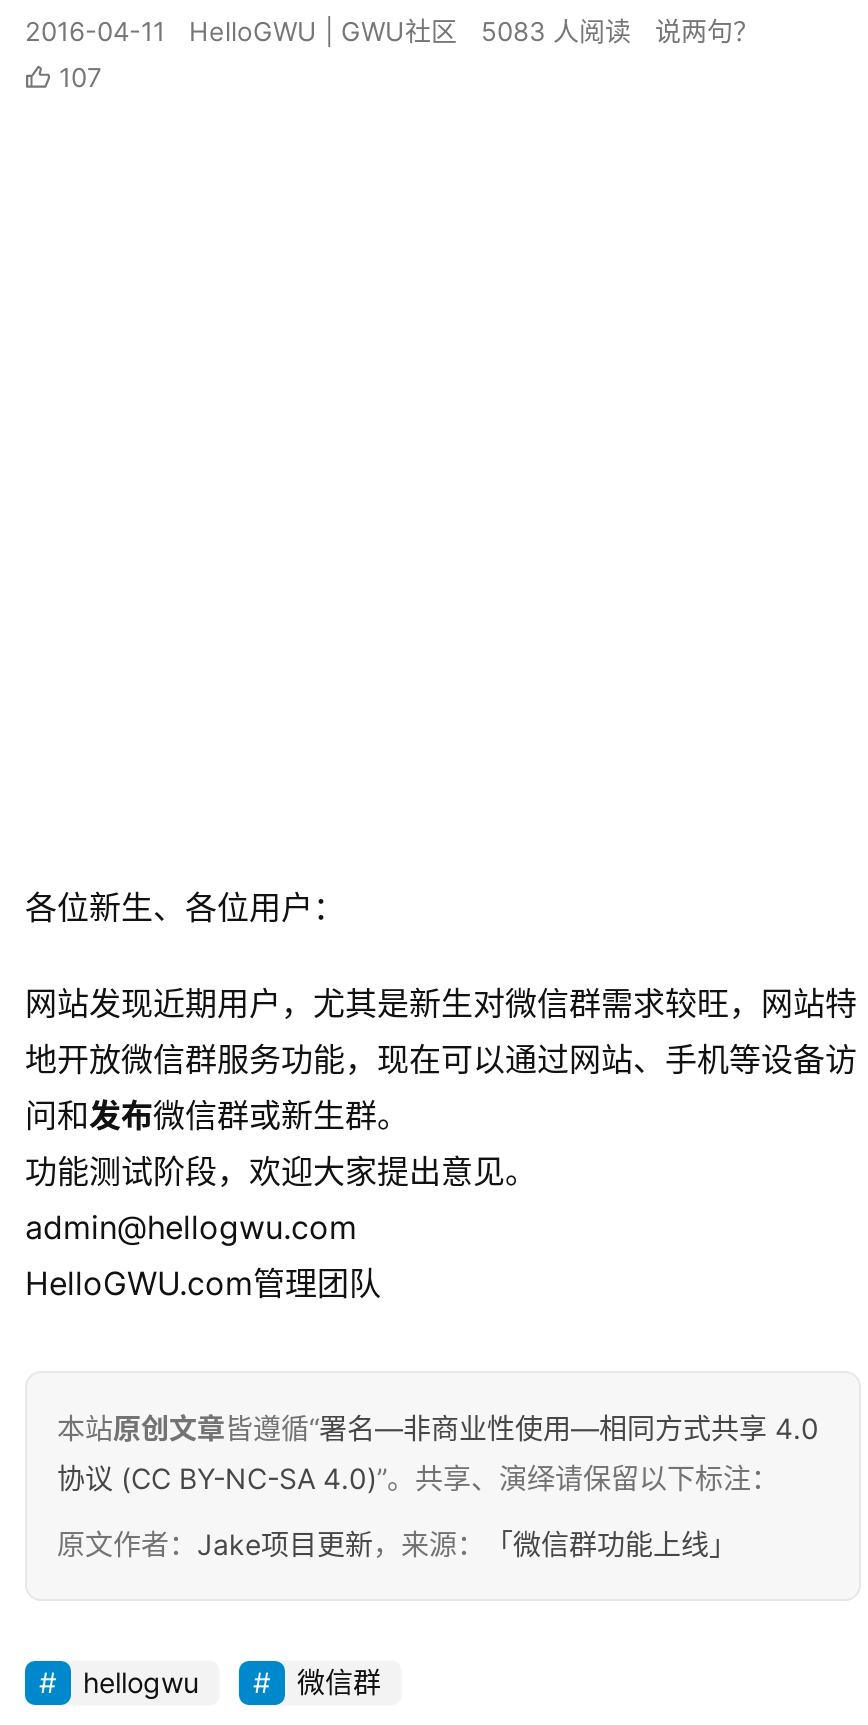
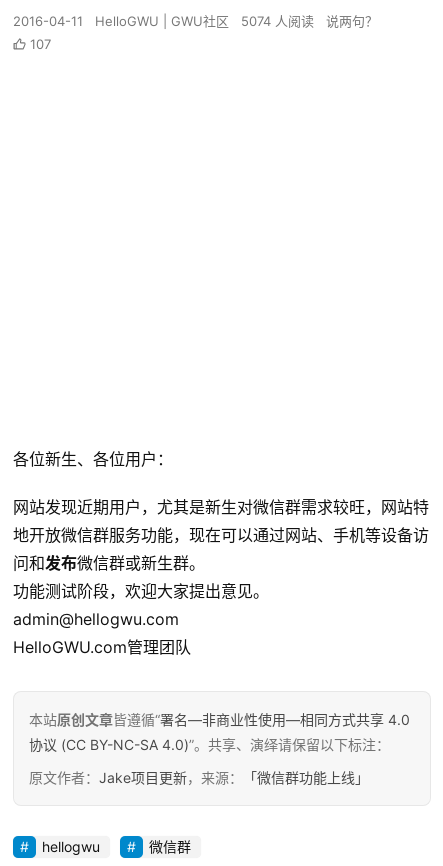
[481,15,759,47] 5083 人阅读 说两句？ -> [241,13,378,29] 5074 人阅读 说两句？

